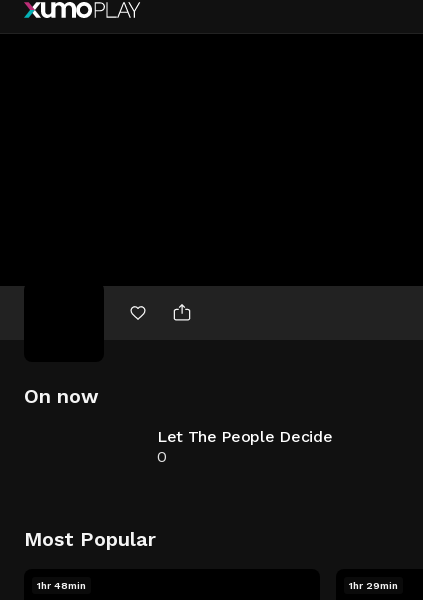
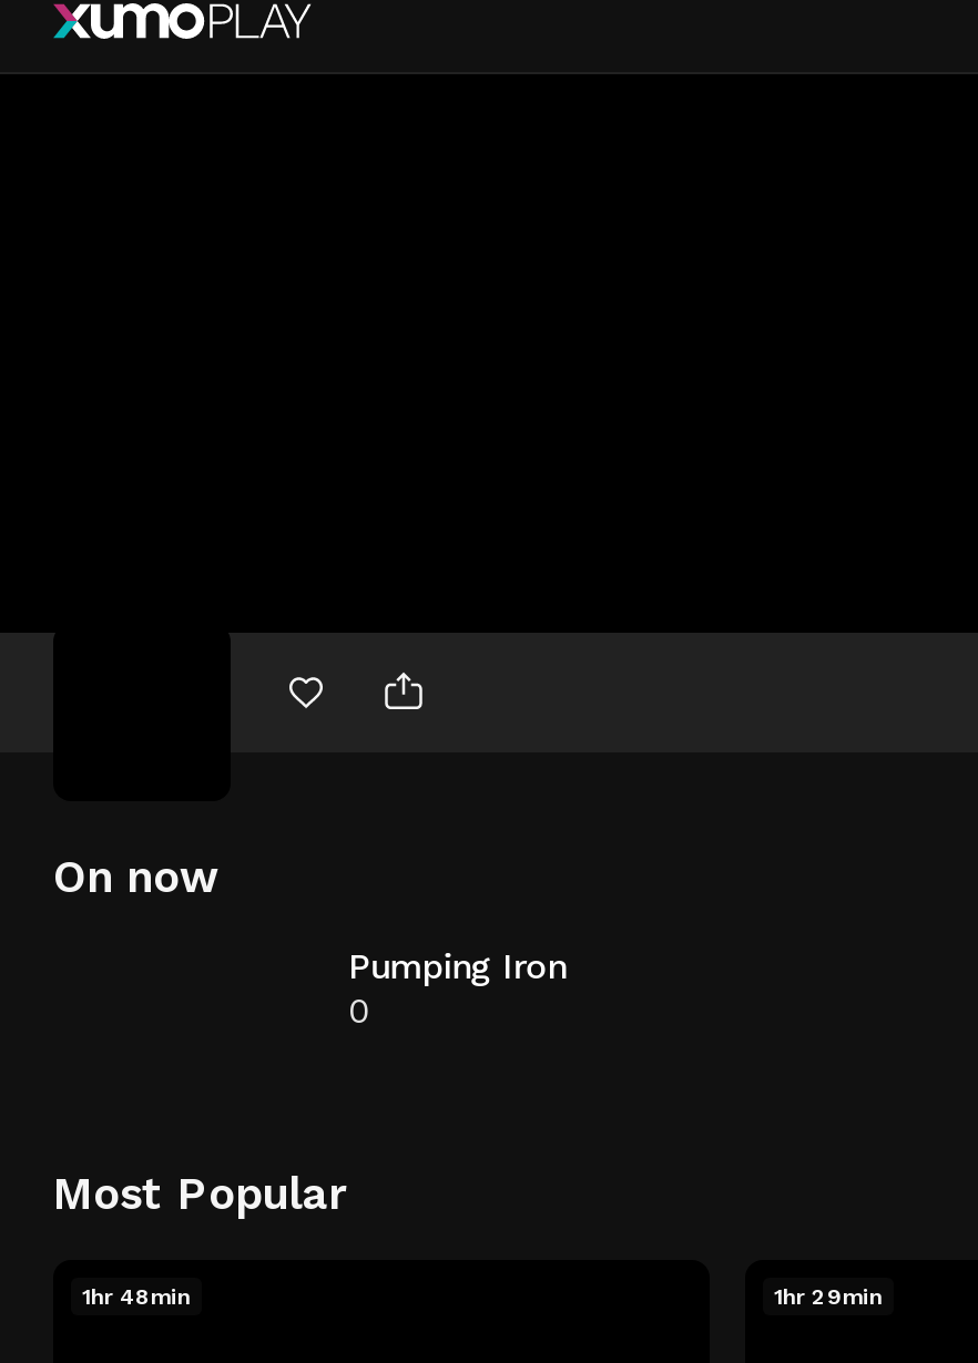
[157,427,332,446] Let The People Decide -> [348,945,566,987] Pumping Iron

